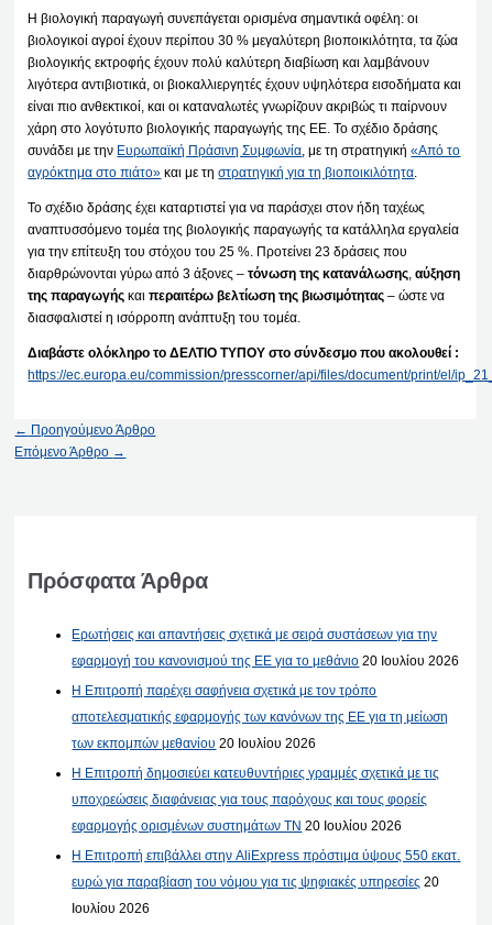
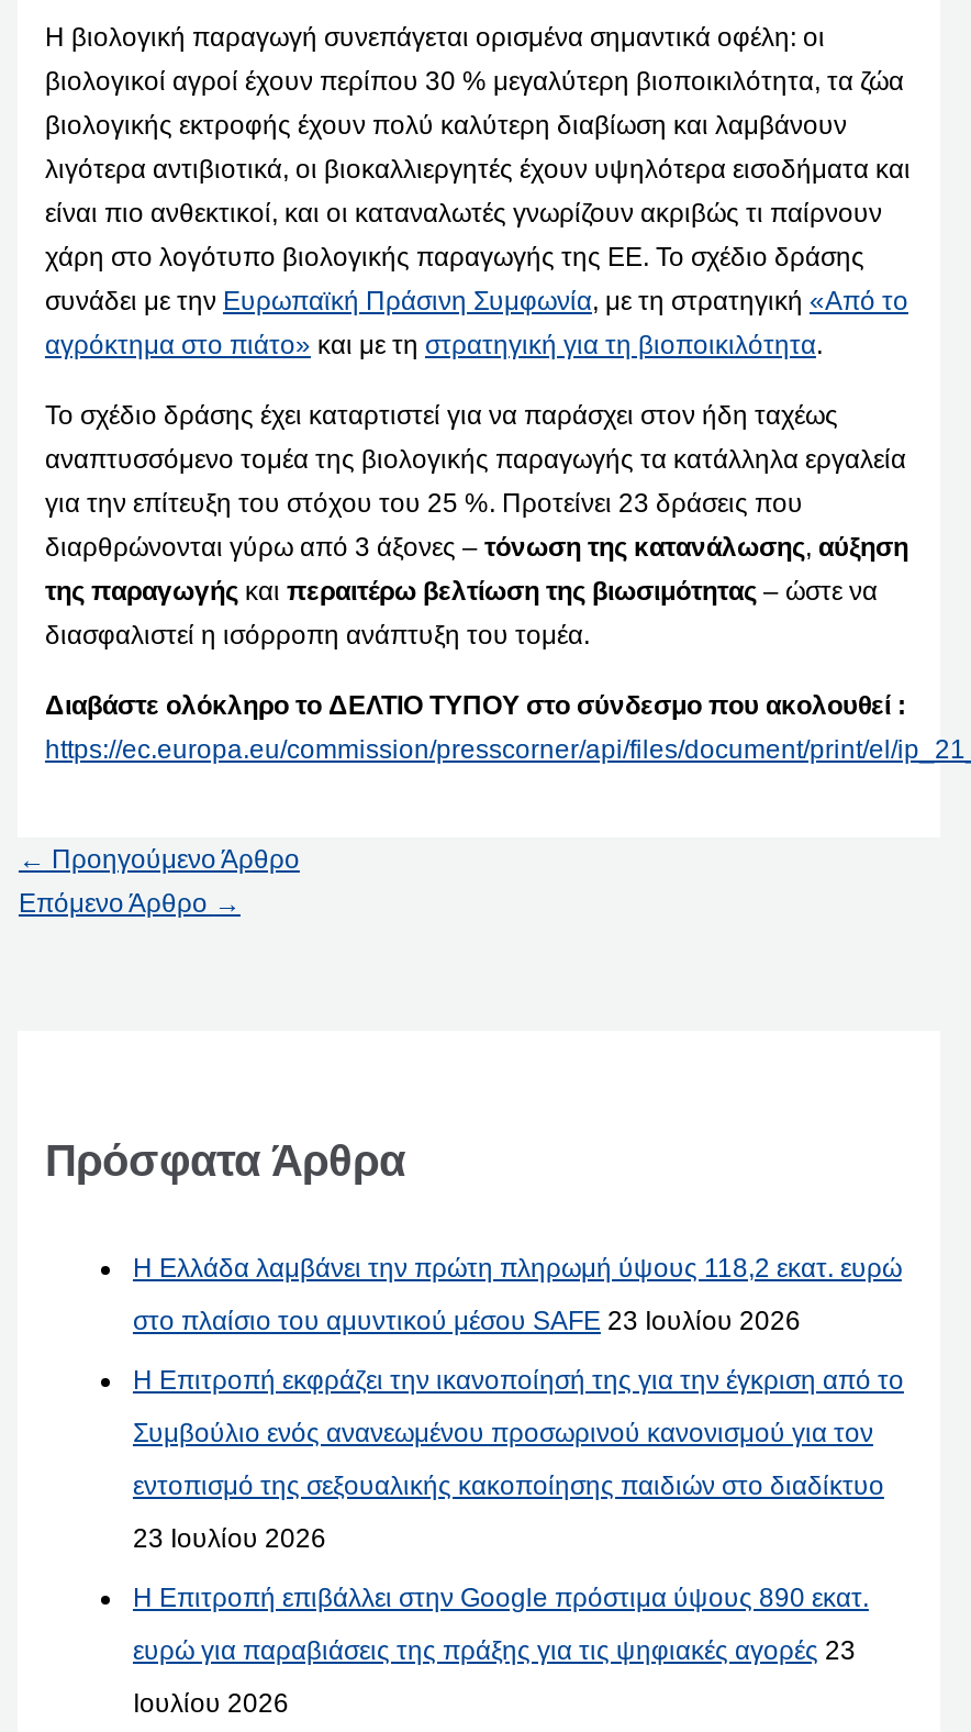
[72,627,461,890] Ερωτήσεις και απαντήσεις σχετικά με σειρά συστάσεων για την | εφαρμογή του κανονισμού της ΕΕ για το μεθάνιο 20 Ιουλίου 2026 | Η Επιτροπή παρέχει σαφήνεια σχετικά με τον τρόπο | αποτελεσματικής εφαρμογής των κανόνων της ΕΕ για τη μείωση | των εκπομπών μεθανίου 20 Ιουλίου 2026 | Η Επιτροπή δημοσιεύει κατευθυντήριες γραμμές σχετικά με τις | υποχρεώσεις διαφάνειας για τους παρόχους και τους φορείς | εφαρμογής ορισμένων συστημάτων ΤΝ 20 Ιουλίου 2026 | Η Επιτροπή επιβάλλει στην AliExpress πρόστιμα ύψους 550 εκατ. | ευρώ για παραβίαση του νόμου για τις ψηφιακές υπηρεσίες 20 -> [133,1252,904,1666] Η Ελλάδα λαμβάνει την πρώτη πληρωμή ύψους 118,2 εκατ. ευρώ | στο πλαίσιο του αμυντικού μέσου SAFE 23 Ιουλίου 2026 | Η Επιτροπή εκφράζει την ικανοποίησή της για την έγκριση από το | Συμβούλιο ενός ανανεωμένου προσωρινού κανονισμού για τον | εντοπισμό της σεξουαλικής κακοποίησης παιδιών στο διαδίκτυο | 23 Ιουλίου 2026 | Η Επιτροπή επιβάλλει στην Google πρόστιμα ύψους 890 εκατ. | ευρώ για παραβιάσεις της πράξης για τις ψηφιακές αγορές 23

